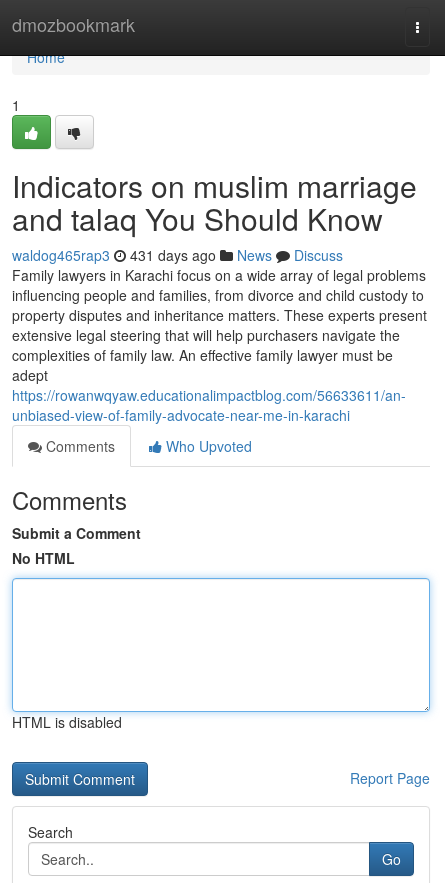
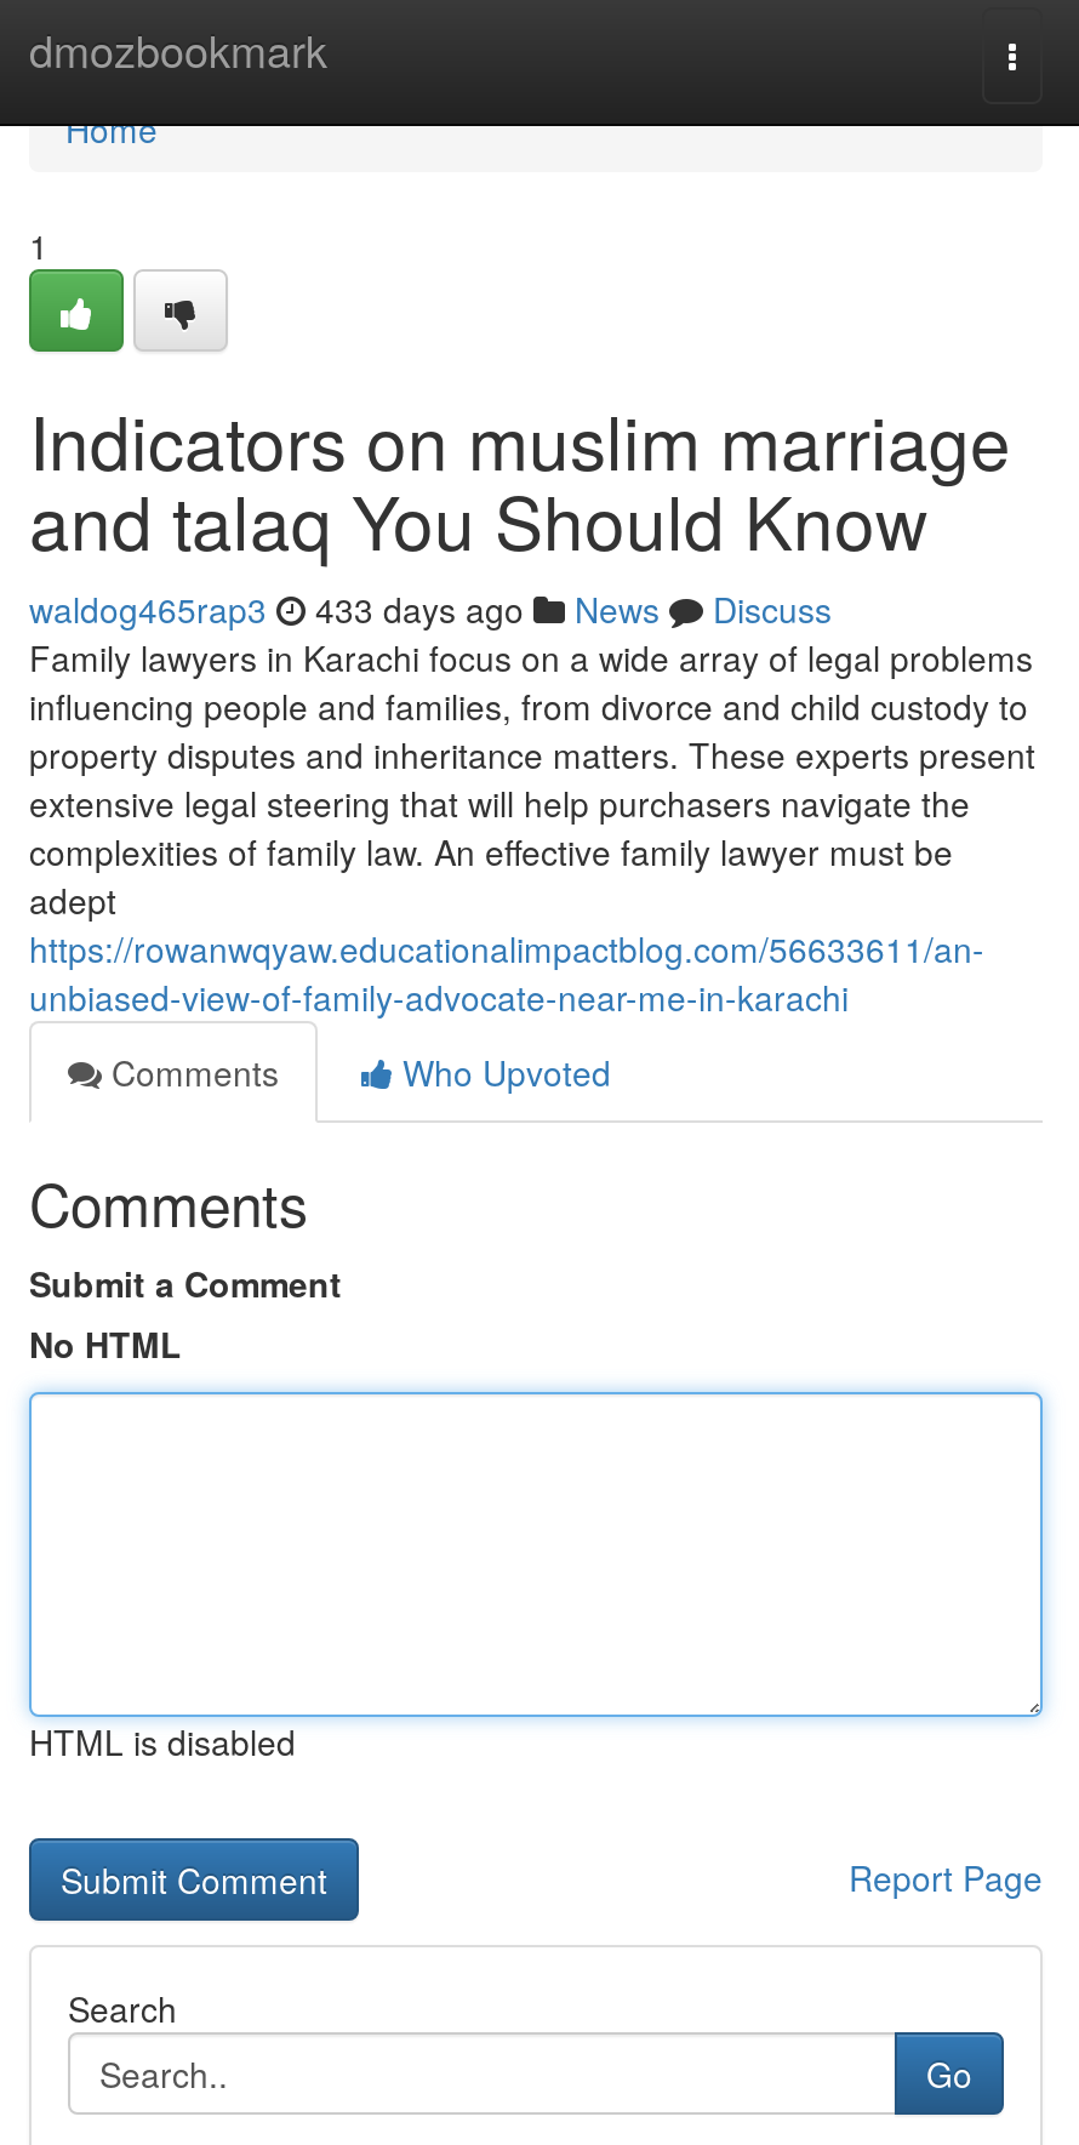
[12,245,343,265] waldog465rap3 431 days ago News Discuss -> [29,584,832,633] waldog465rap3 433 days ago News Discuss

